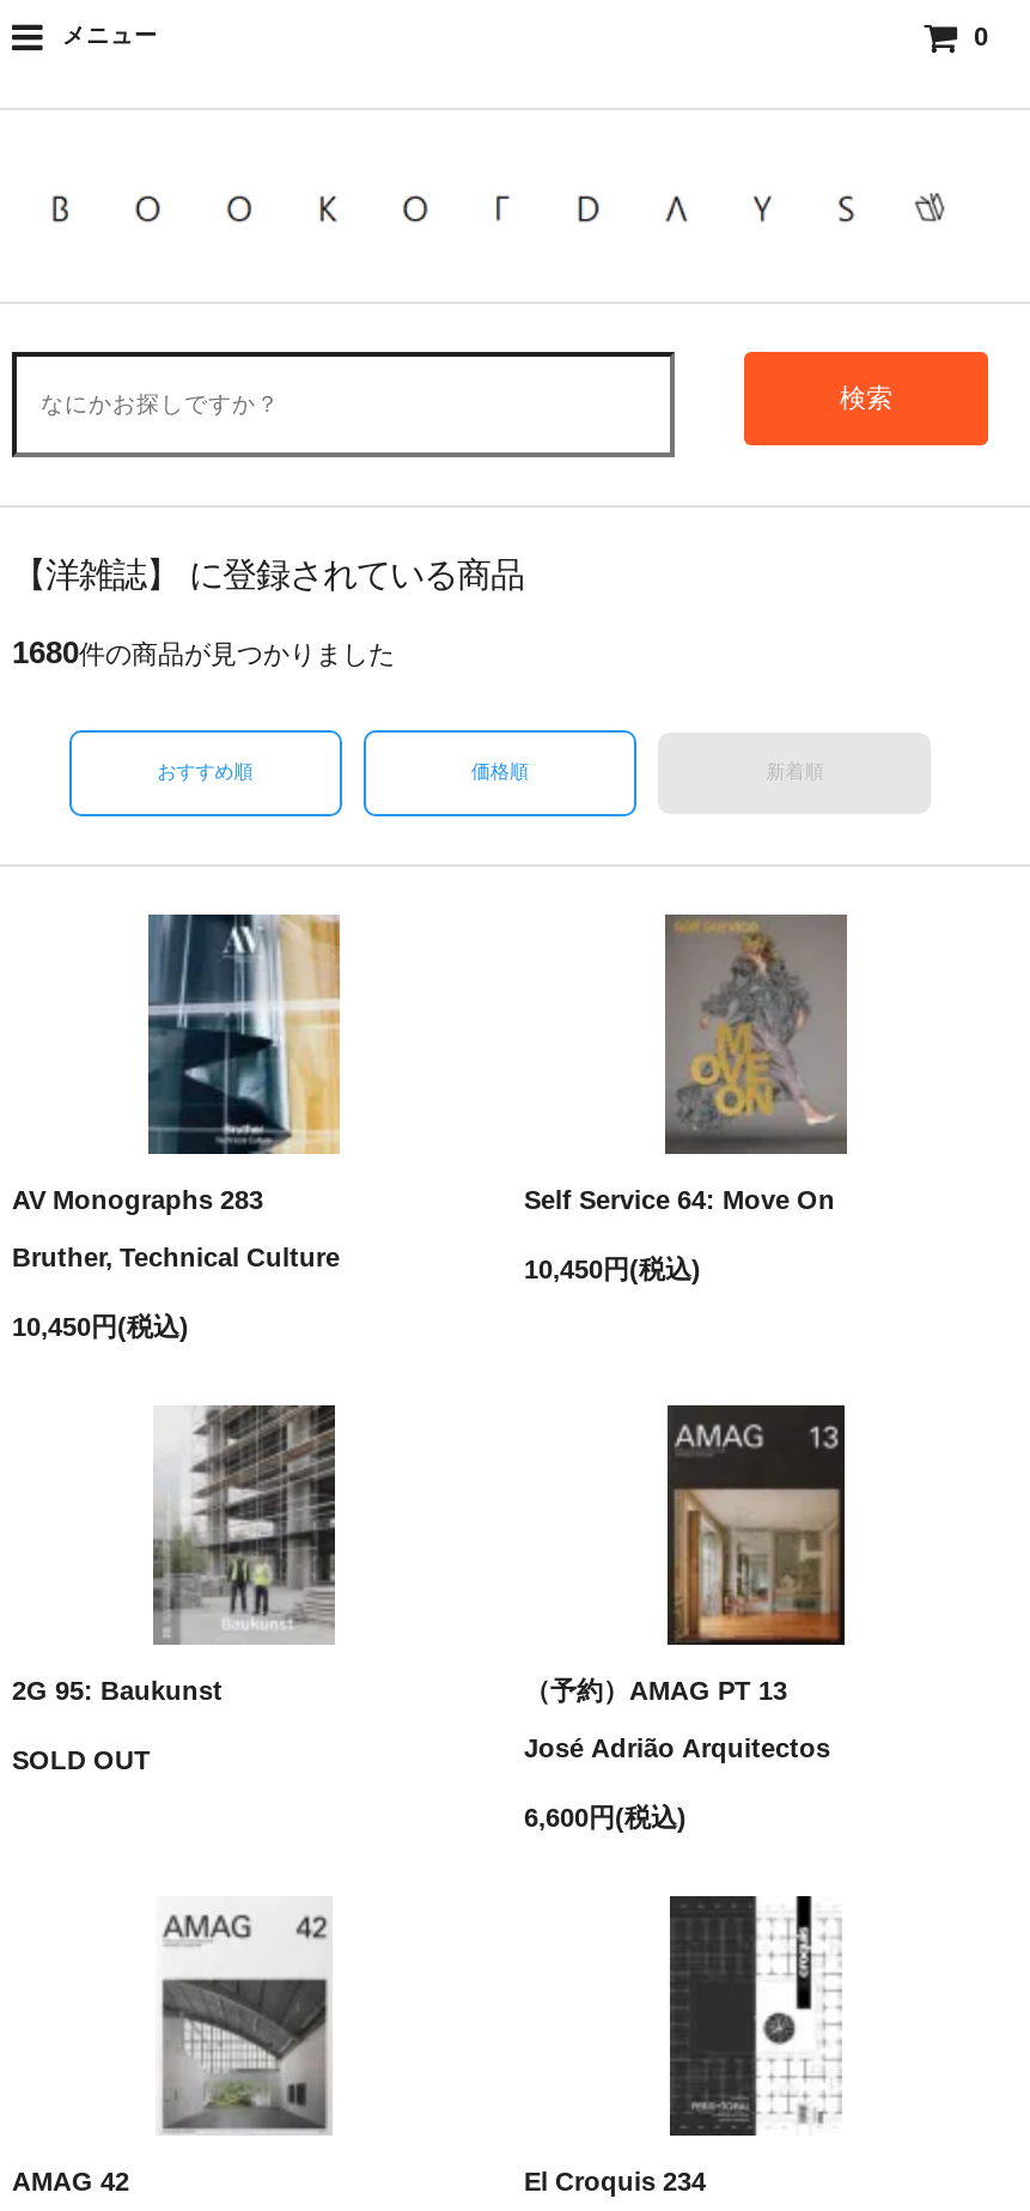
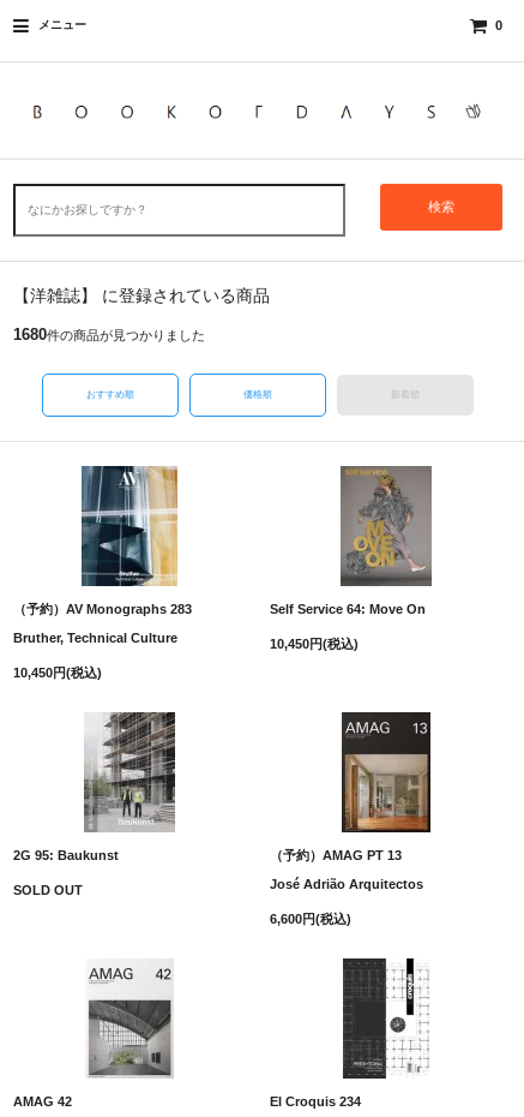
[12,1184,263,1213] AV Monographs 283 -> [13,601,192,616] （予約）AV Monographs 283

